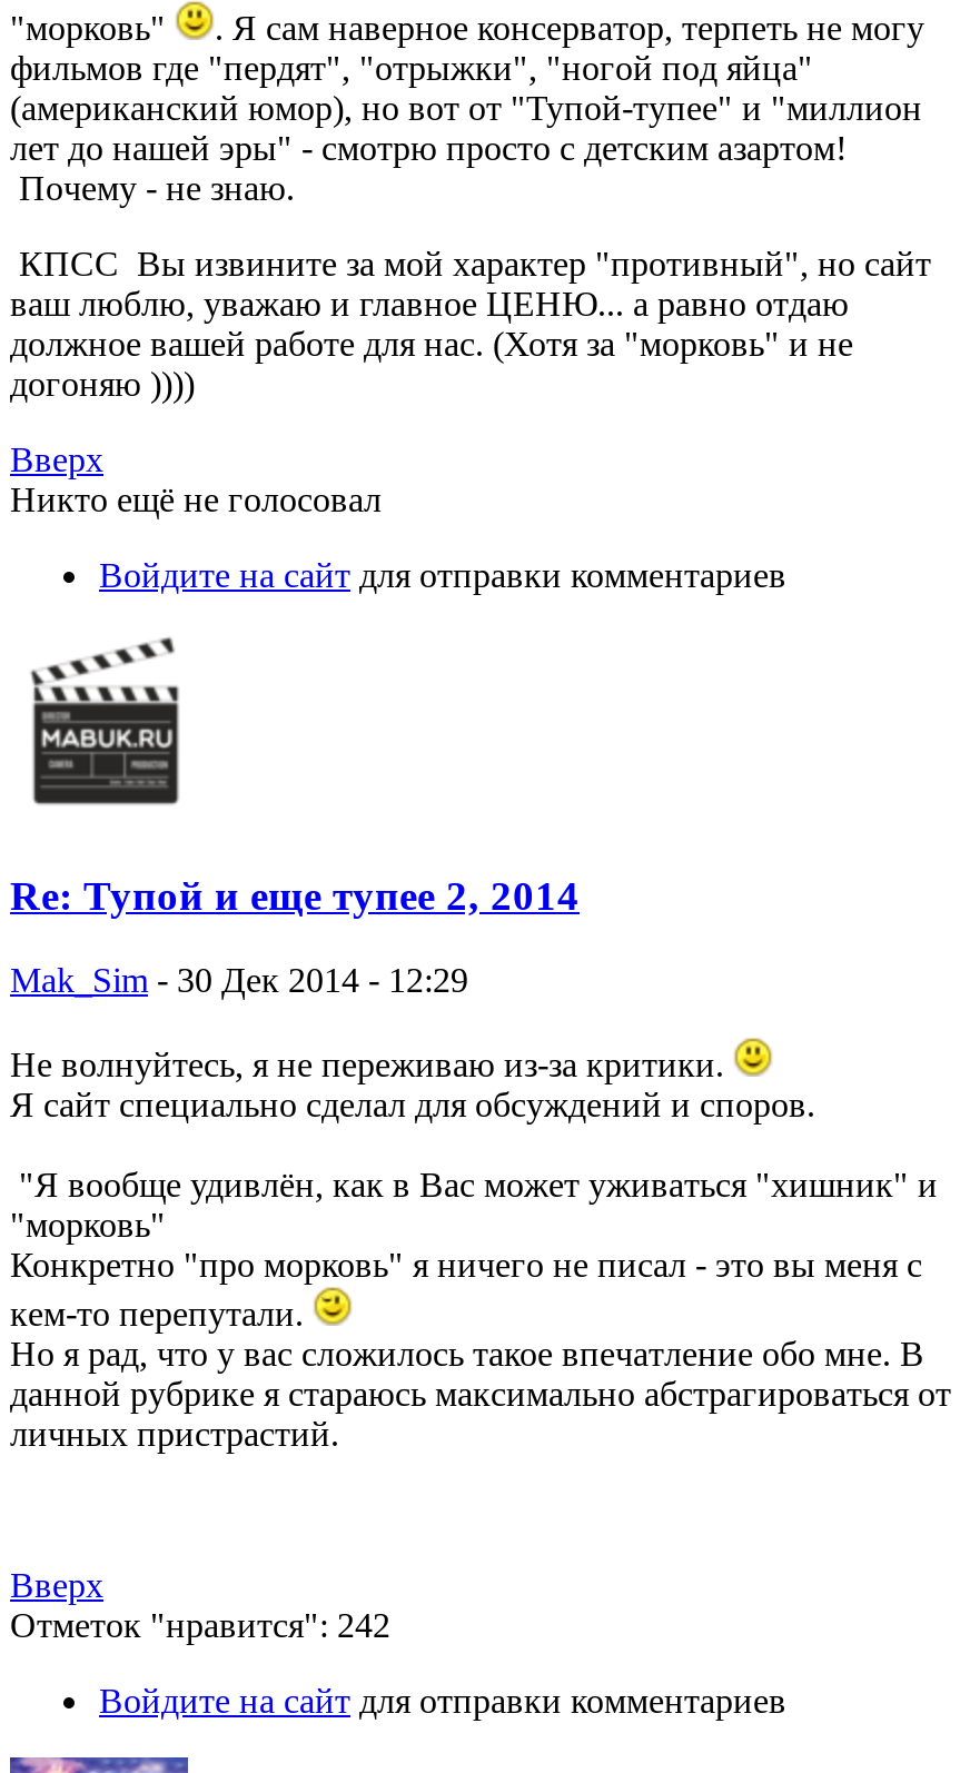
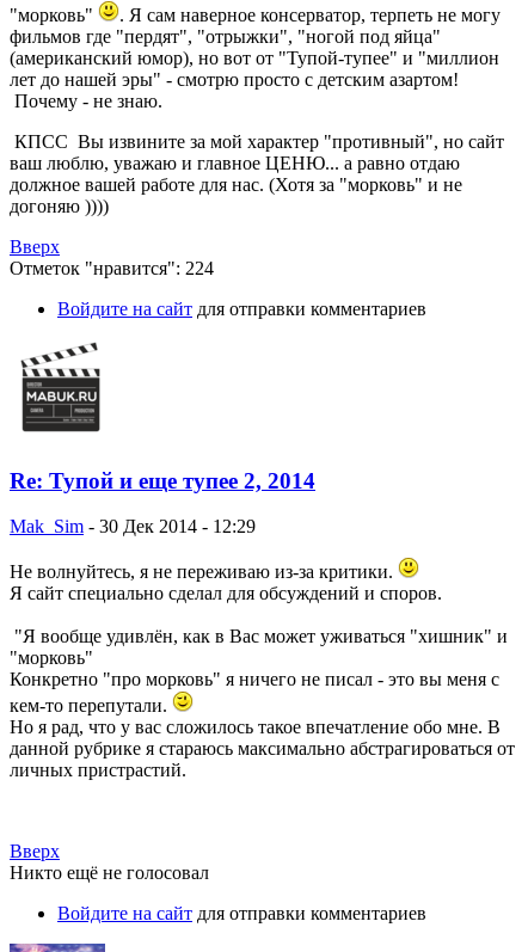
moved [10,481,382,518] -> [10,863,209,883]: Никто ещё не голосовал
none -> [10,258,214,278] Отметок "нравится": 224
[10,1607,390,1645] Отметок "нравится": 242 -> none

